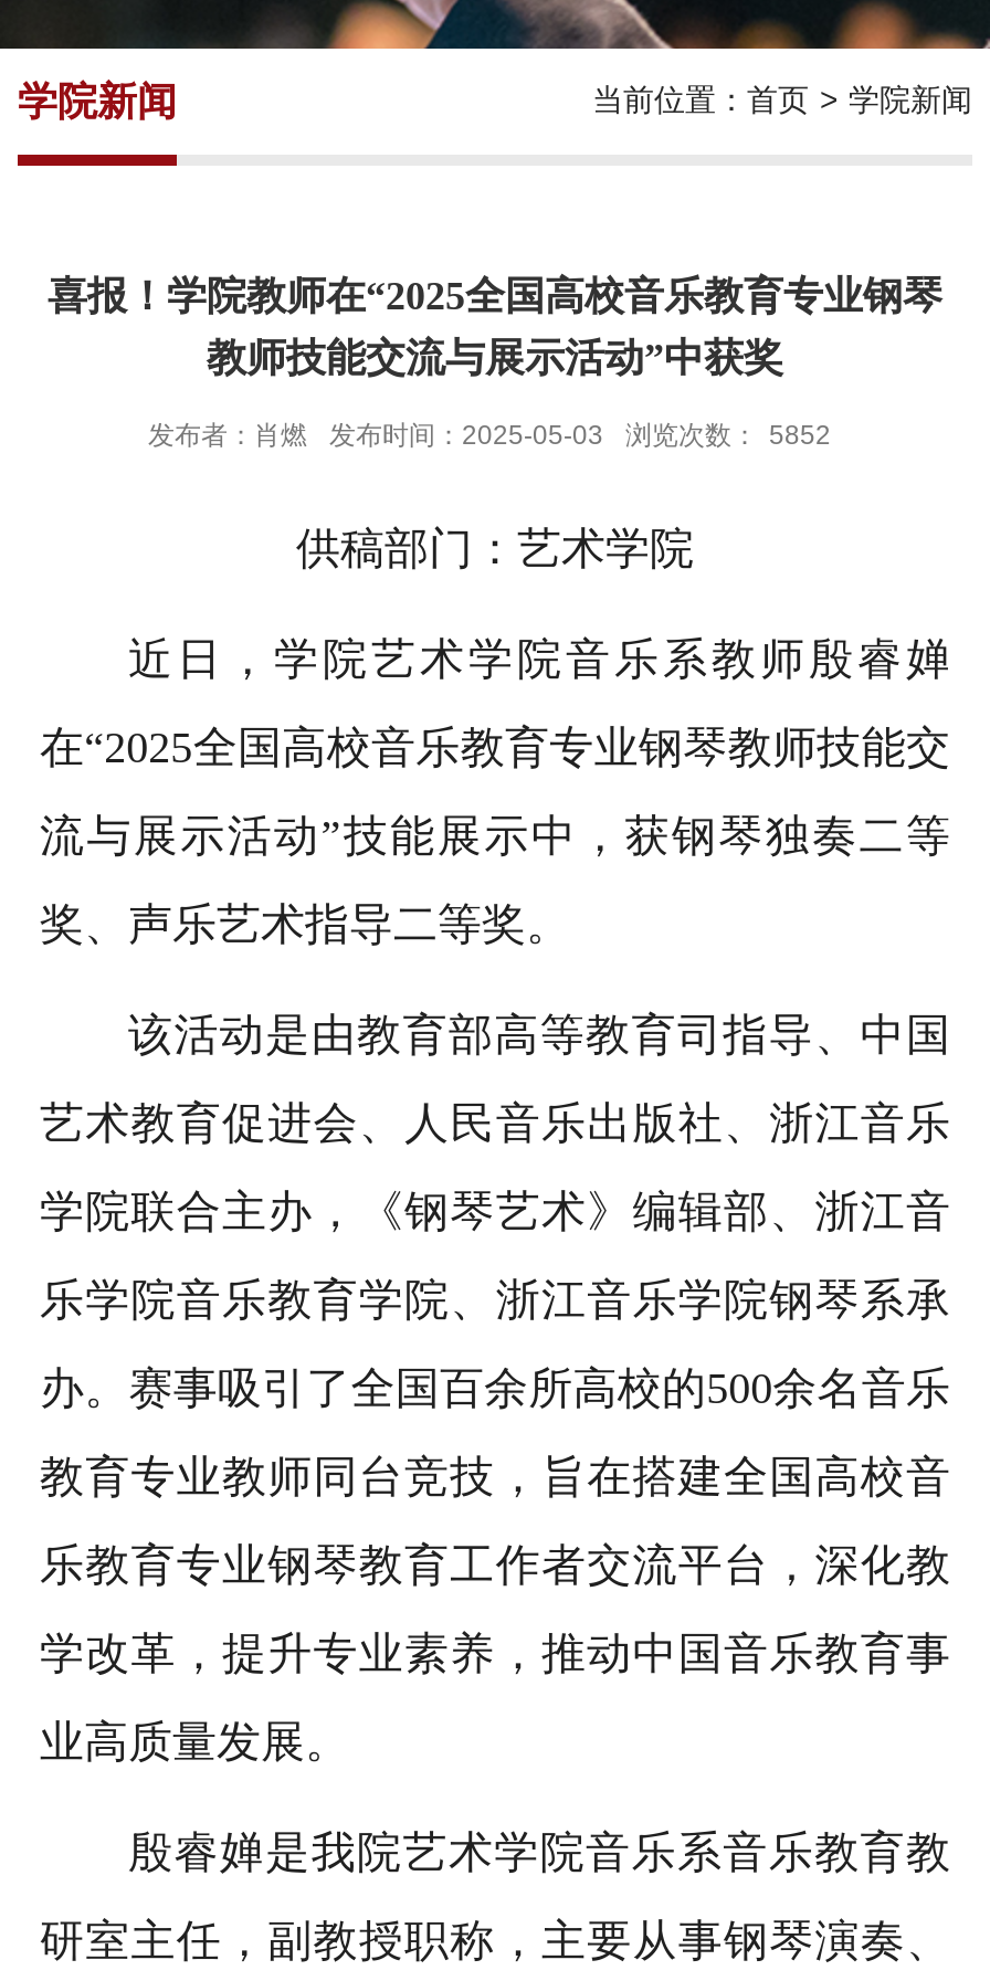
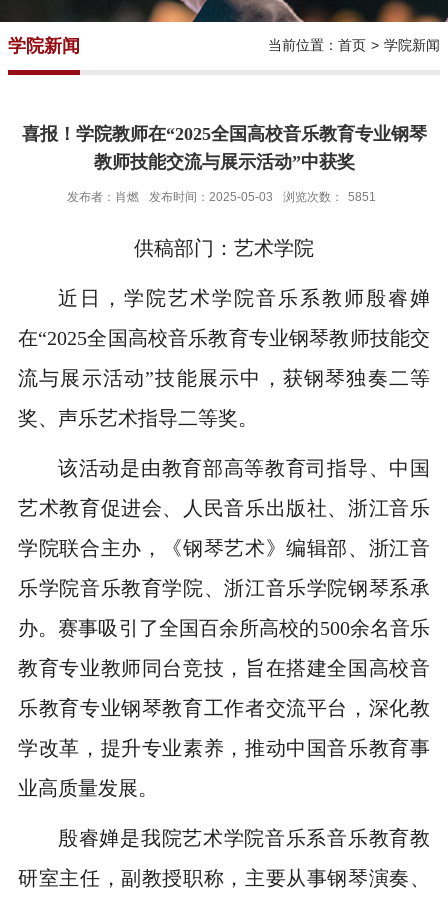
[148,419,831,450] 发布者：肖燃 发布时间：2025-05-03 浏览次数： 5852 -> [67,189,376,203] 发布者：肖燃 发布时间：2025-05-03 浏览次数： 5851

